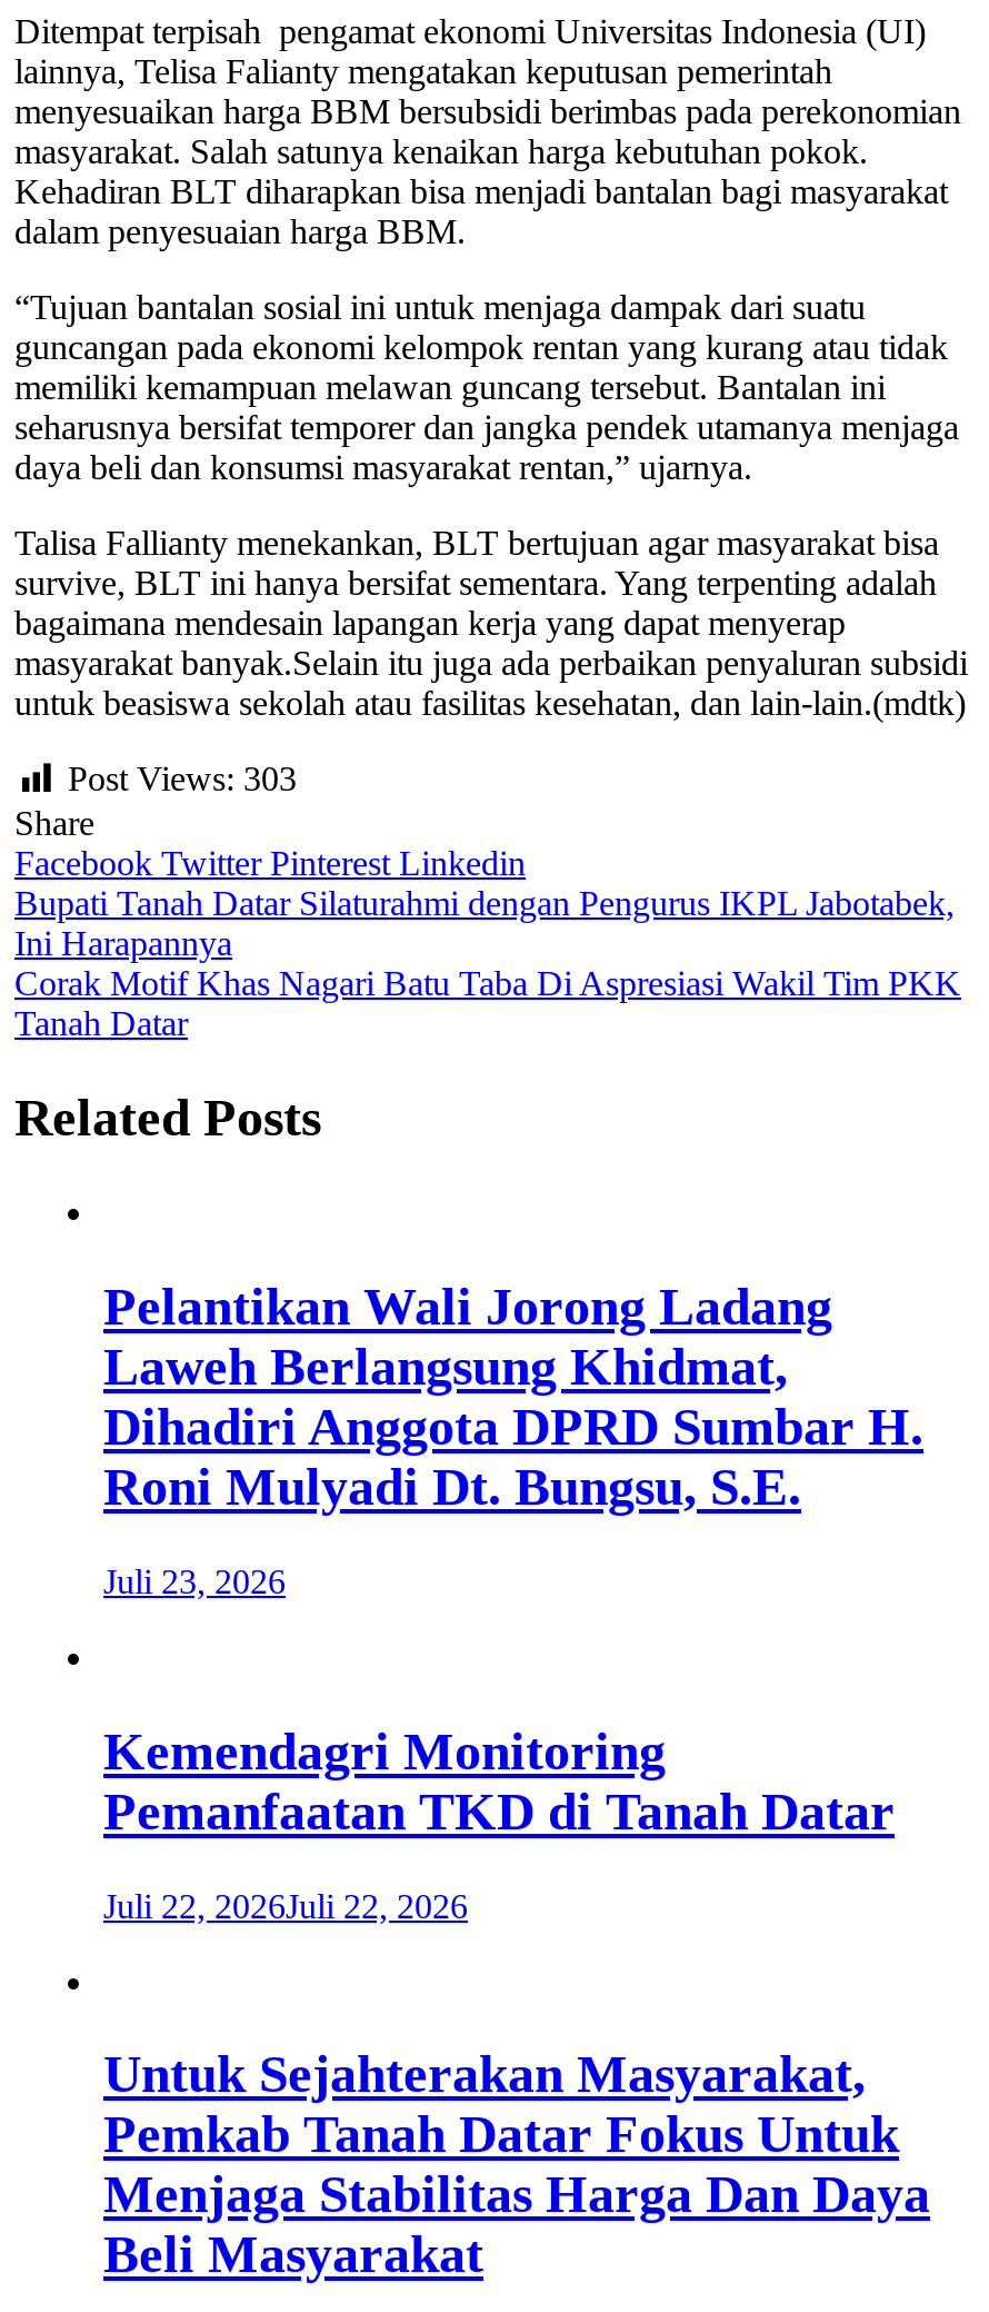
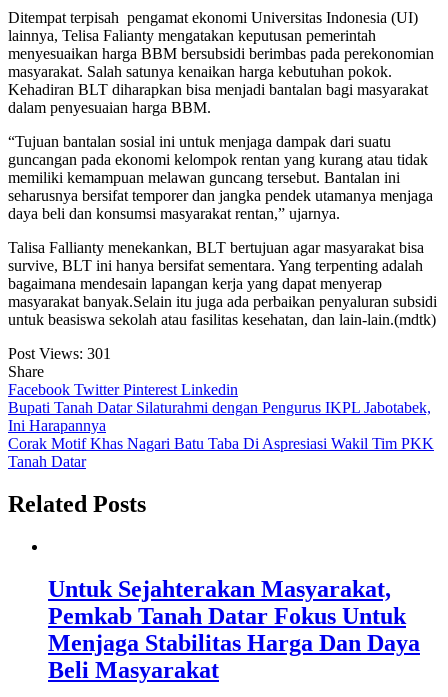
[68,759,297,797] Post Views: 303 -> [8,345,111,362] Post Views: 301
[103,1278,923,1924] Pelantikan Wali Jorong Ladang | Laweh Berlangsung Khidmat, | Dihadiri Anggota DPRD Sumbar H. | Roni Mulyadi Dt. Bungsu, S.E. | Juli 23, 2026 | Kemendagri Monitoring | Pemanfaatan TKD di Tanah Datar | Juli 22, 2026Juli 22, 2026 -> none

